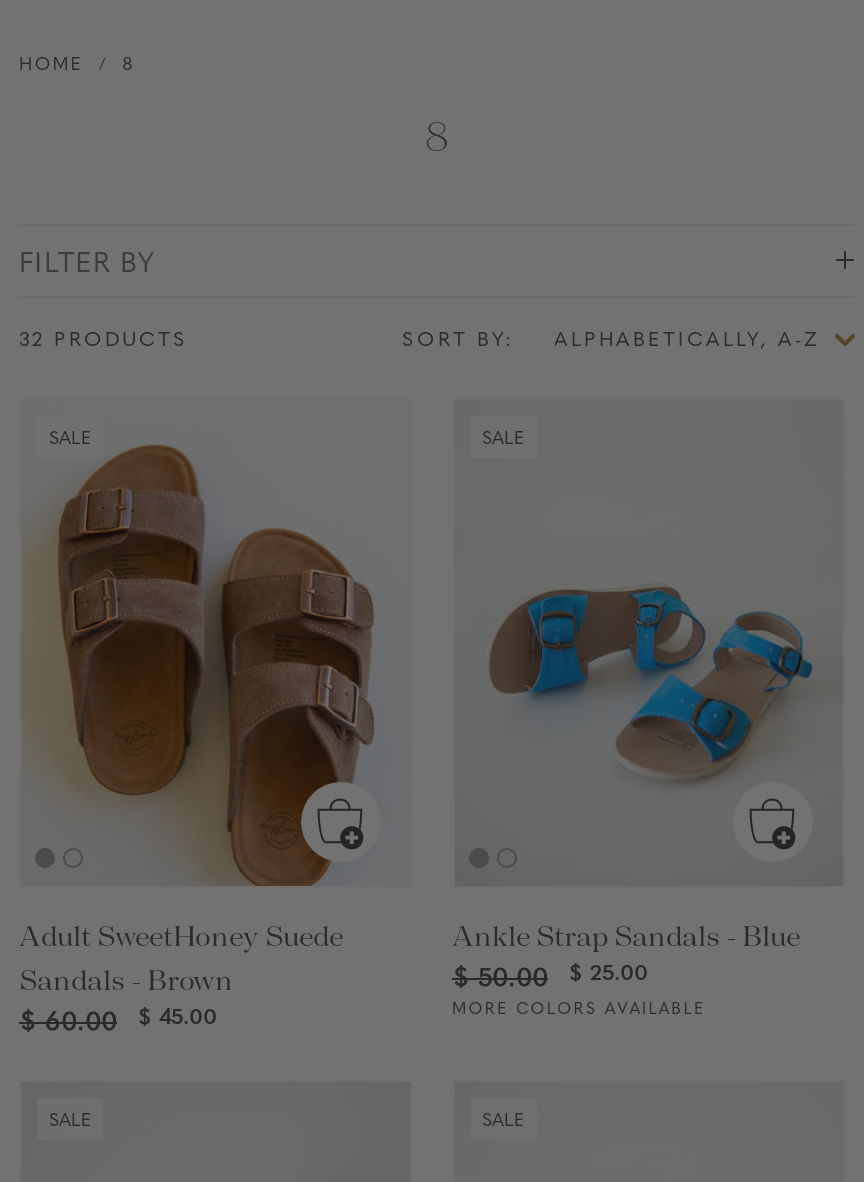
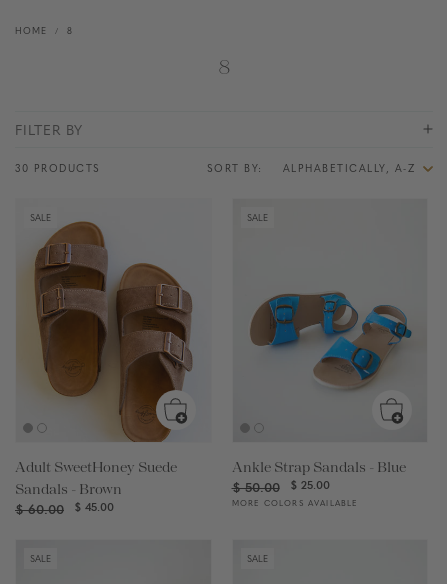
[19,323,188,351] 32 PRODUCTS -> [15,161,100,175] 30 PRODUCTS

